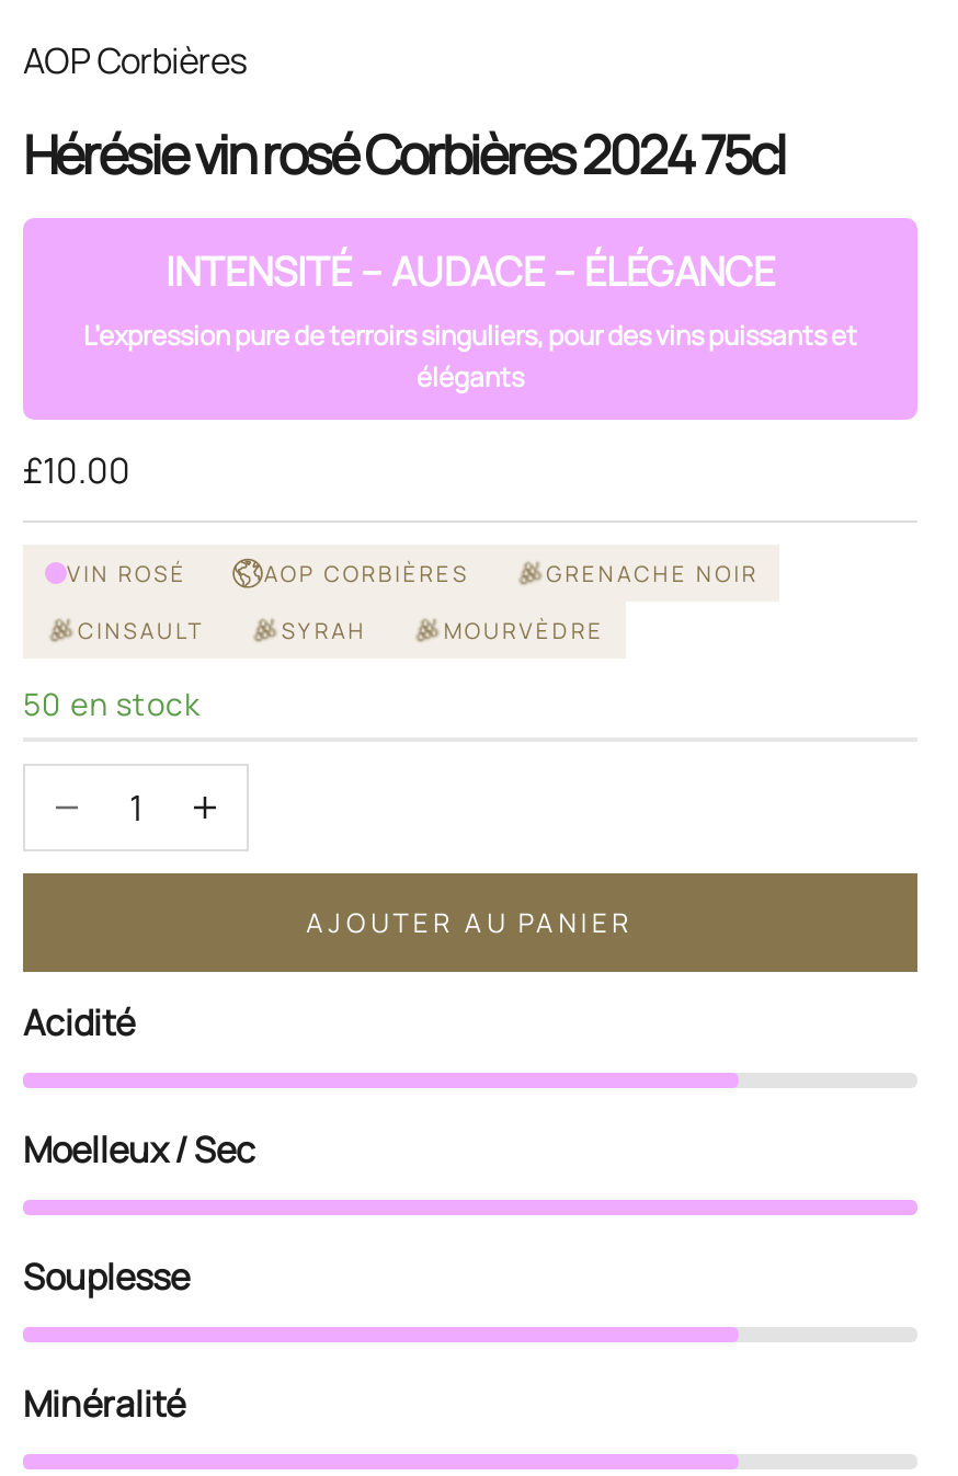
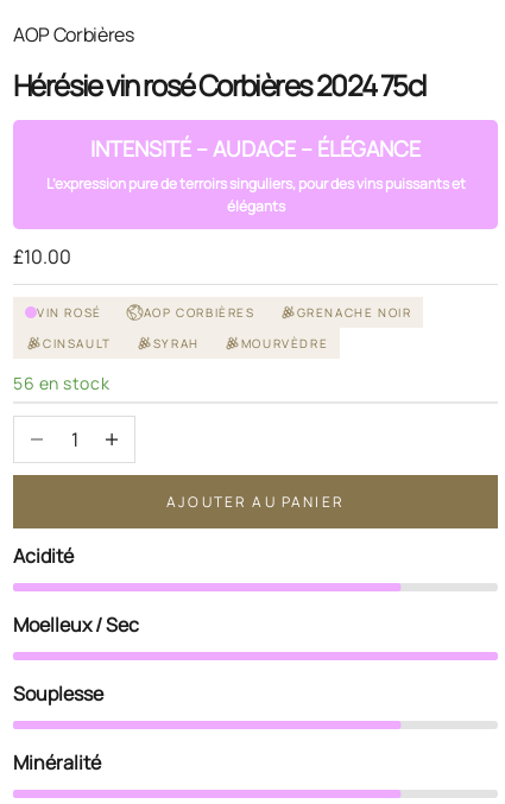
[23,682,201,724] 50 en stock -> [13,372,110,394] 56 en stock

